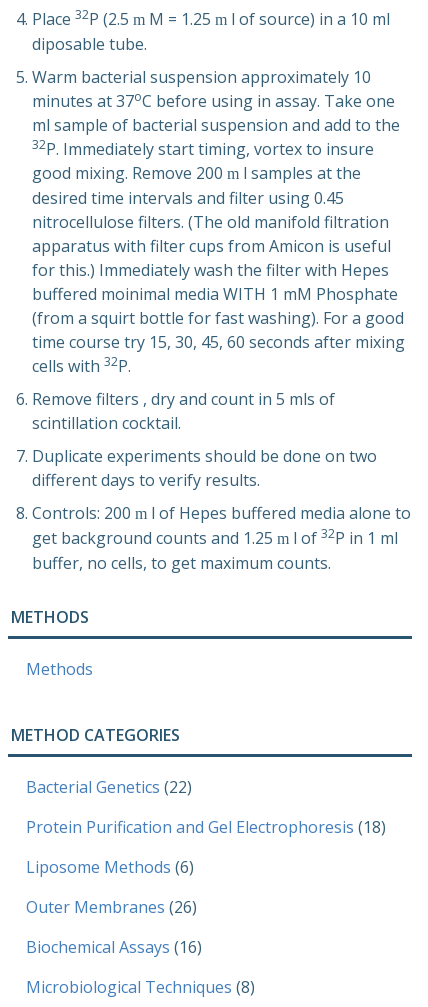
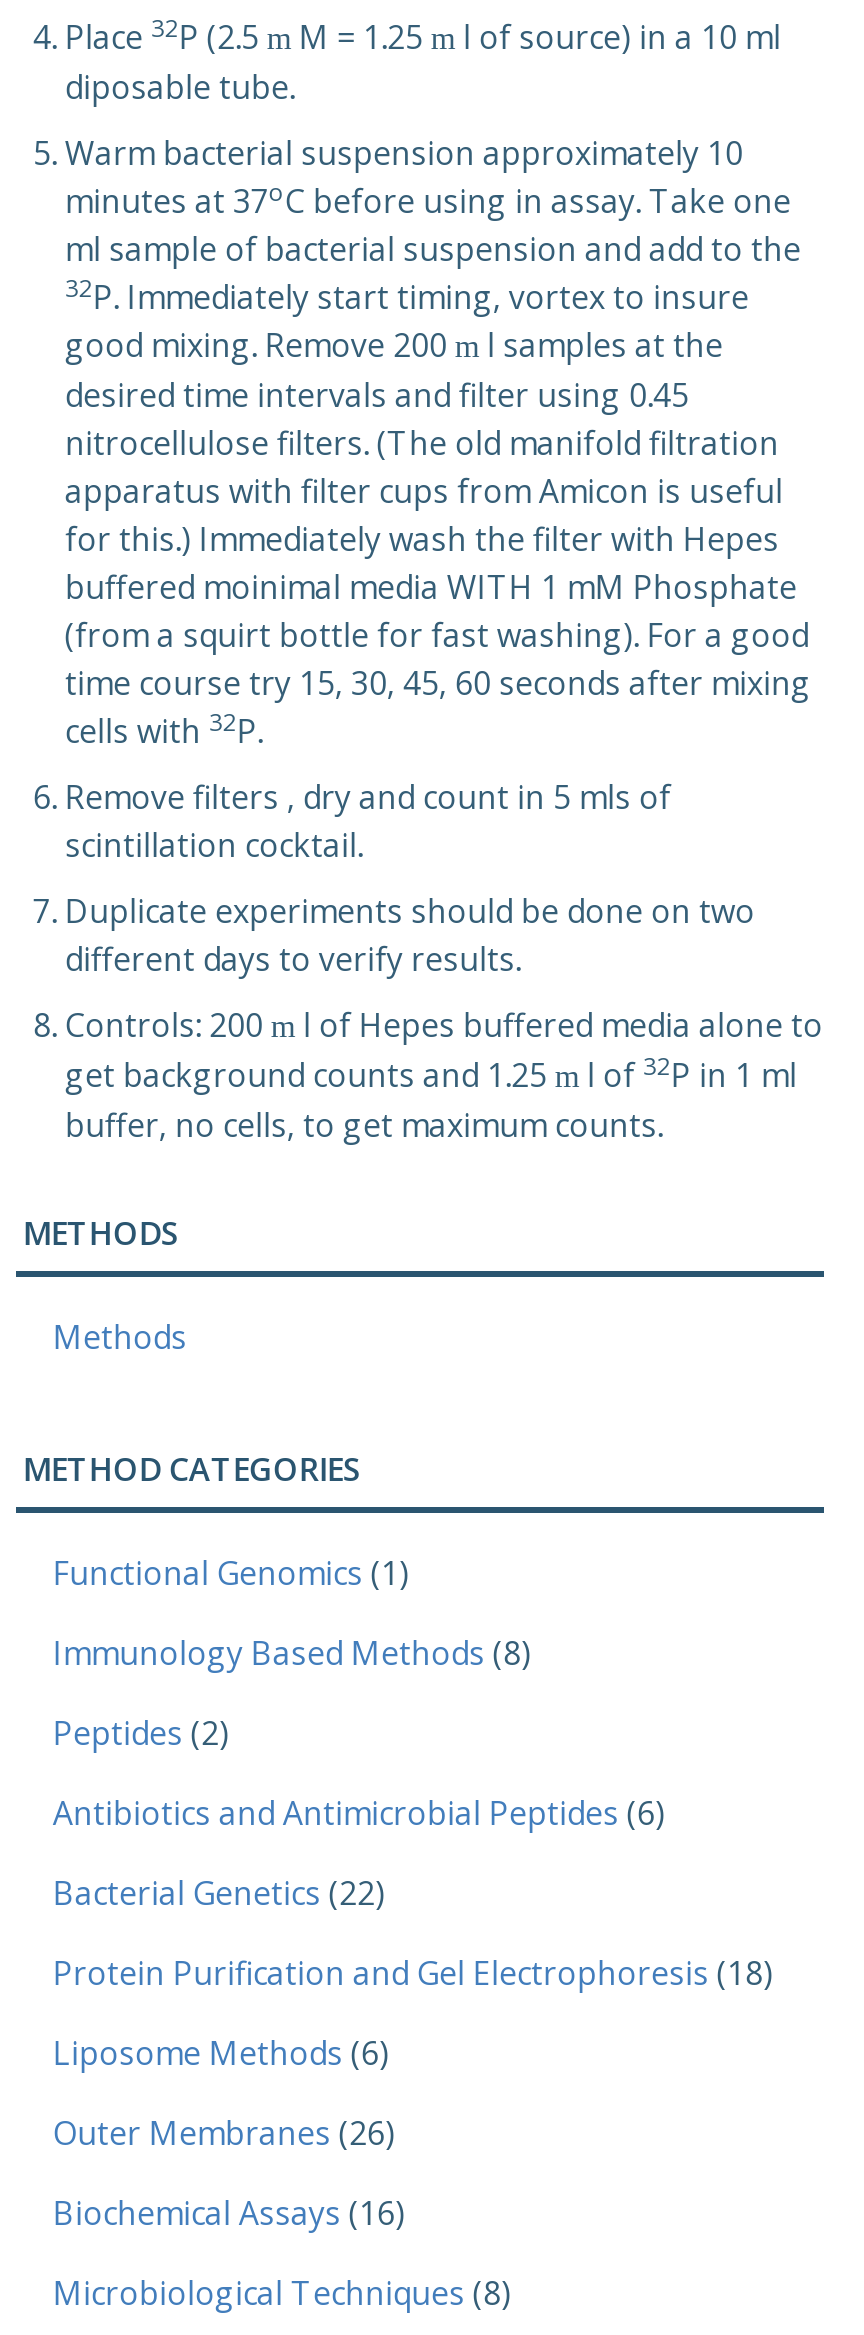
none -> [53,1551,665,1835] Functional Genomics (1) | Immunology Based Methods (8) | Peptides (2) | Antibiotics and Antimicrobial Peptides (6)

